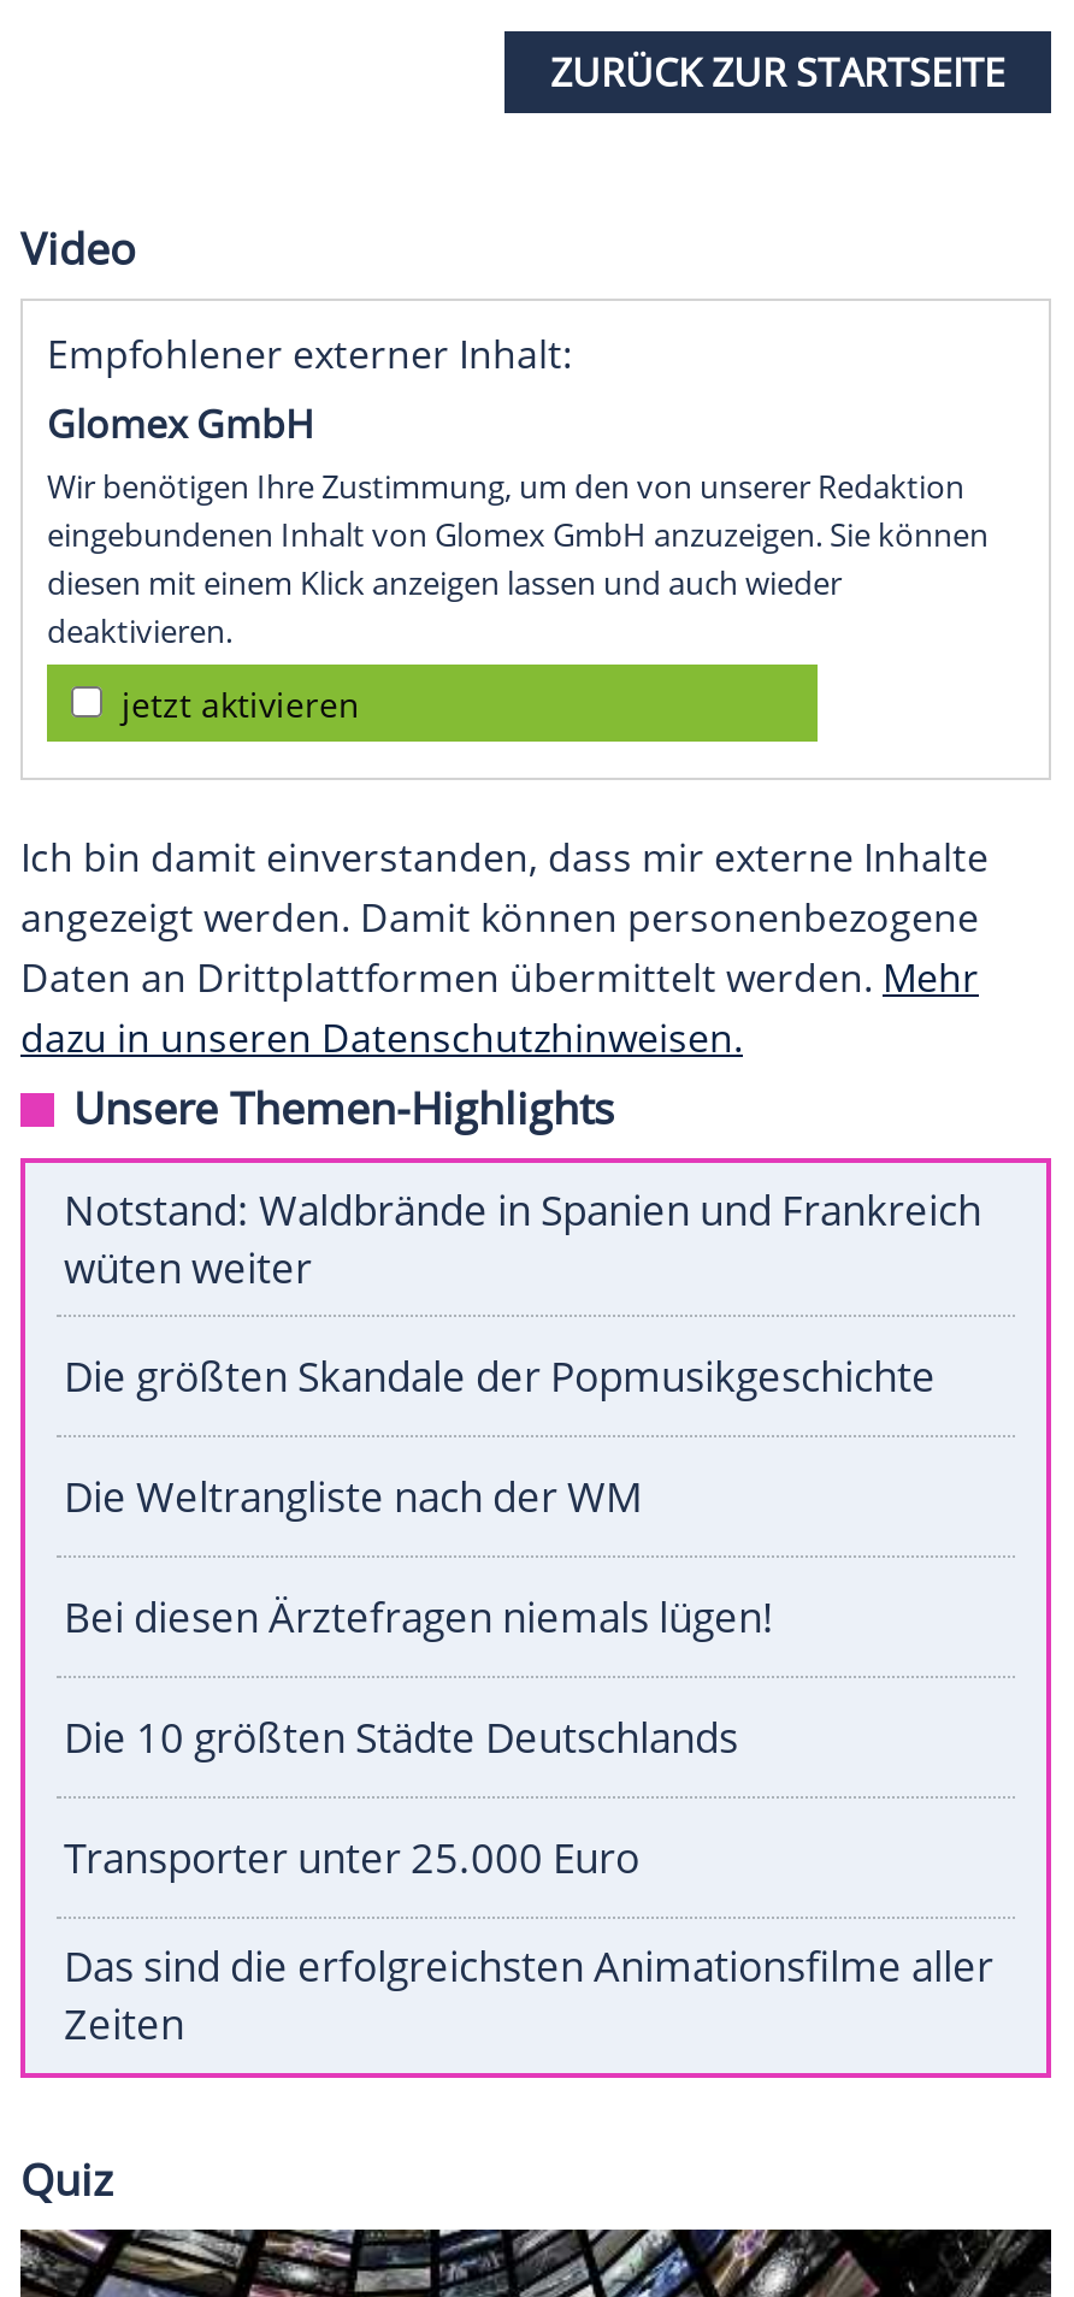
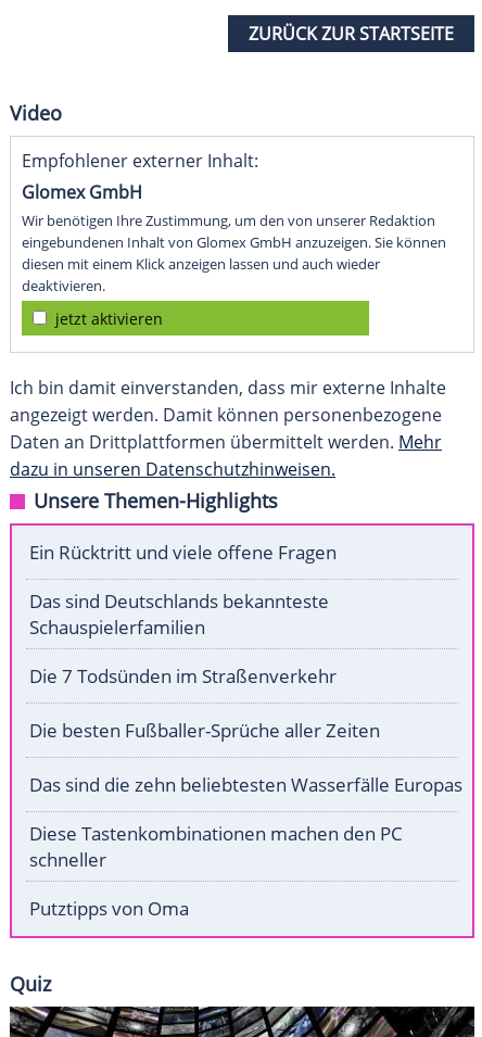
[64,1183,981,1296] Notstand: Waldbrände in Spanien und Frankreich | wüten weiter -> [29,540,337,565] Ein Rücktritt und viele offene Fragen
[64,1349,936,1404] Die größten Skandale der Popmusikgeschichte -> [29,589,329,640] Das sind Deutschlands bekannteste | Schauspielerfamilien
[64,1469,642,1525] Die Weltrangliste nach der WM -> [29,664,337,689] Die 7 Todsünden im Straßenverkehr
[64,1590,774,1645] Bei diesen Ärztefragen niemals lügen! -> [29,718,380,743] Die besten Fußballer-Sprüche aller Zeiten
[64,1710,738,1766] Die 10 größten Städte Deutschlands -> [29,772,462,797] Das sind die zehn beliebtesten Wasserfälle Europas
[64,1831,639,1886] Transporter unter 25.000 Euro -> [29,821,403,872] Diese Tastenkombinationen machen den PC | schneller
[64,1939,993,2052] Das sind die erfolgreichsten Animationsfilme aller | Zeiten -> [29,896,189,921] Putztipps von Oma

